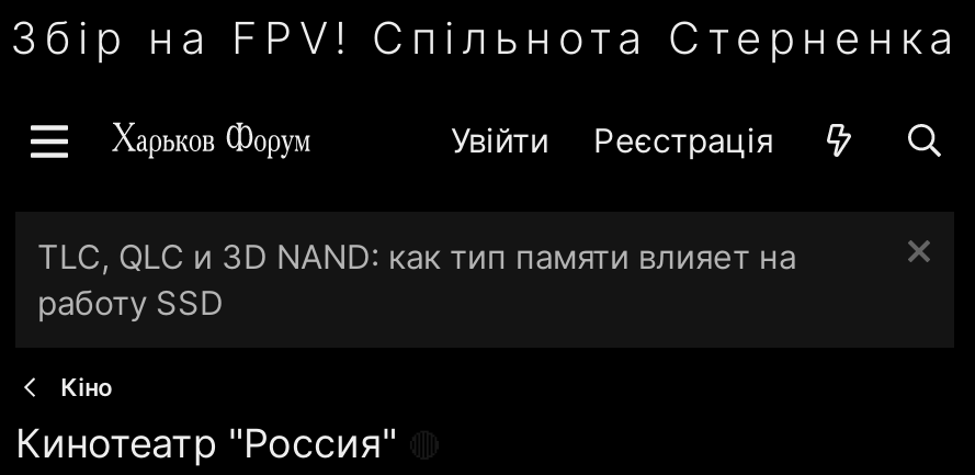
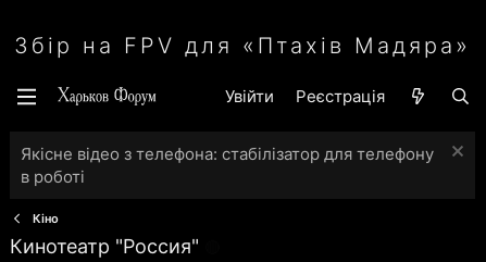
[10,12,960,65] Збір на FPV! Спільнота Стерненка -> [14,33,471,59] Збір на FPV для «Птахів Мадяра»
[37,236,796,324] TLC, QLC и 3D NAND: как тип памяти влияет на | работу SSD -> [21,144,434,187] Якісне відео з телефона: стабілізатор для телефону | в роботі

